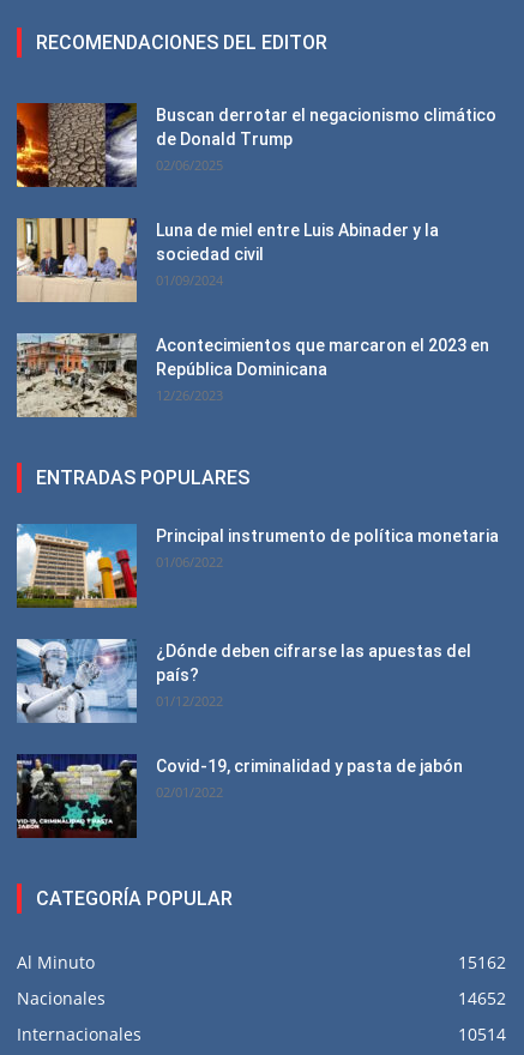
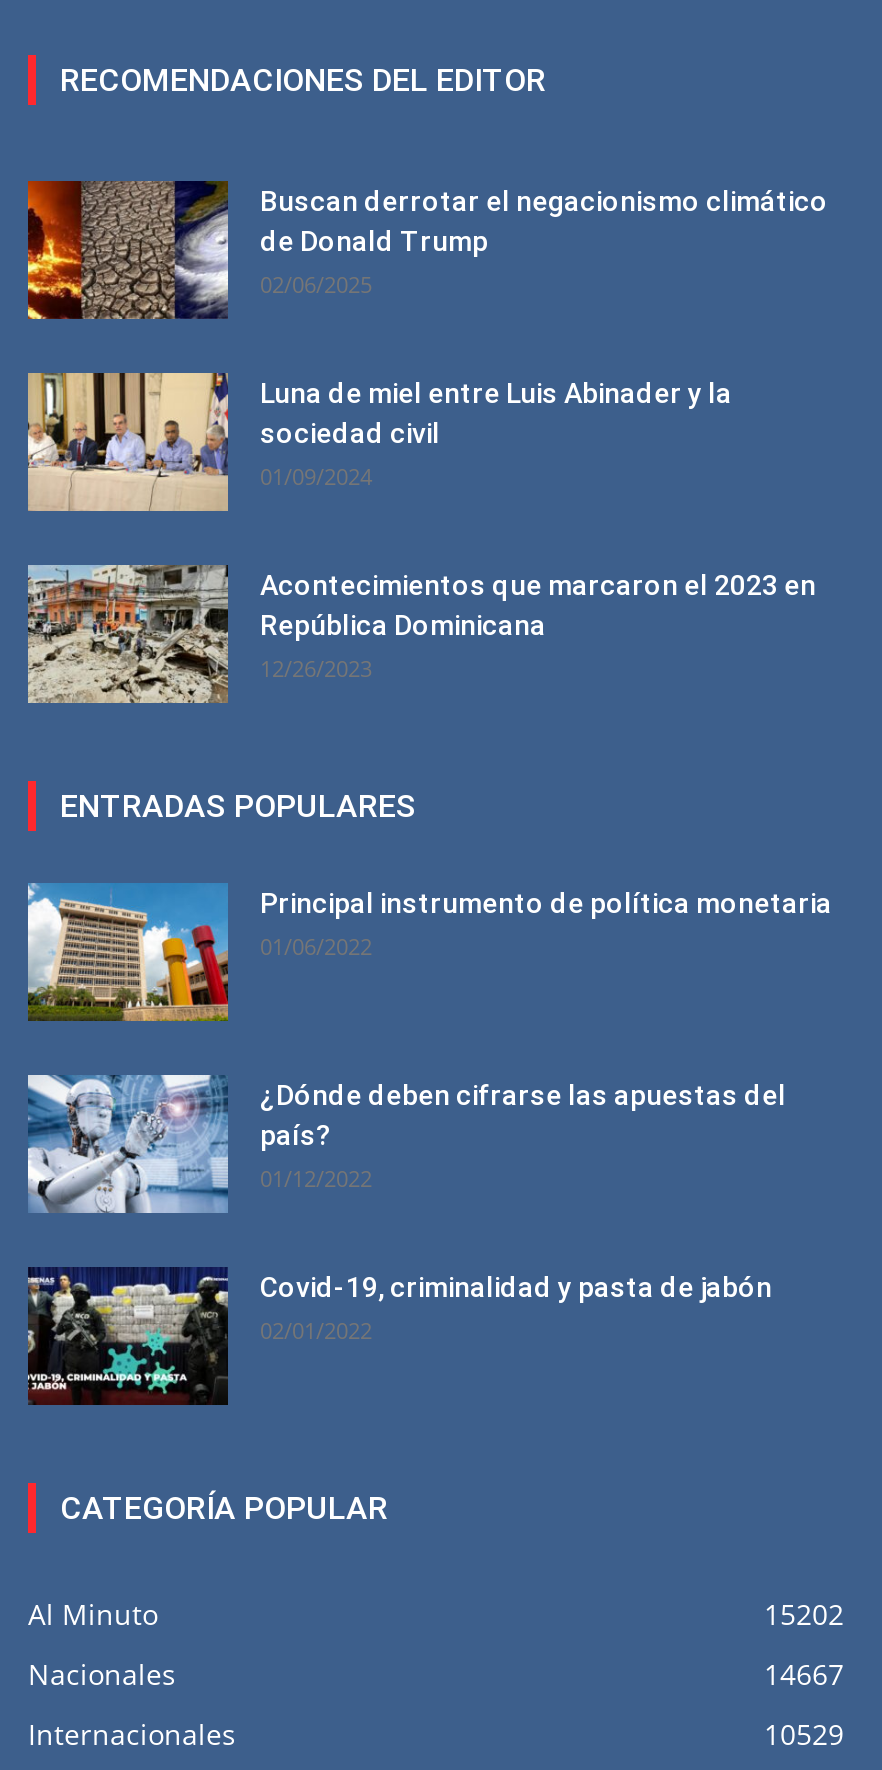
[458,951,506,974] 15162 -> [764,1596,844,1634] 15202
[458,987,506,1010] 14652 -> [764,1656,844,1694] 14667
[458,1023,506,1046] 10514 -> [764,1716,844,1754] 10529

